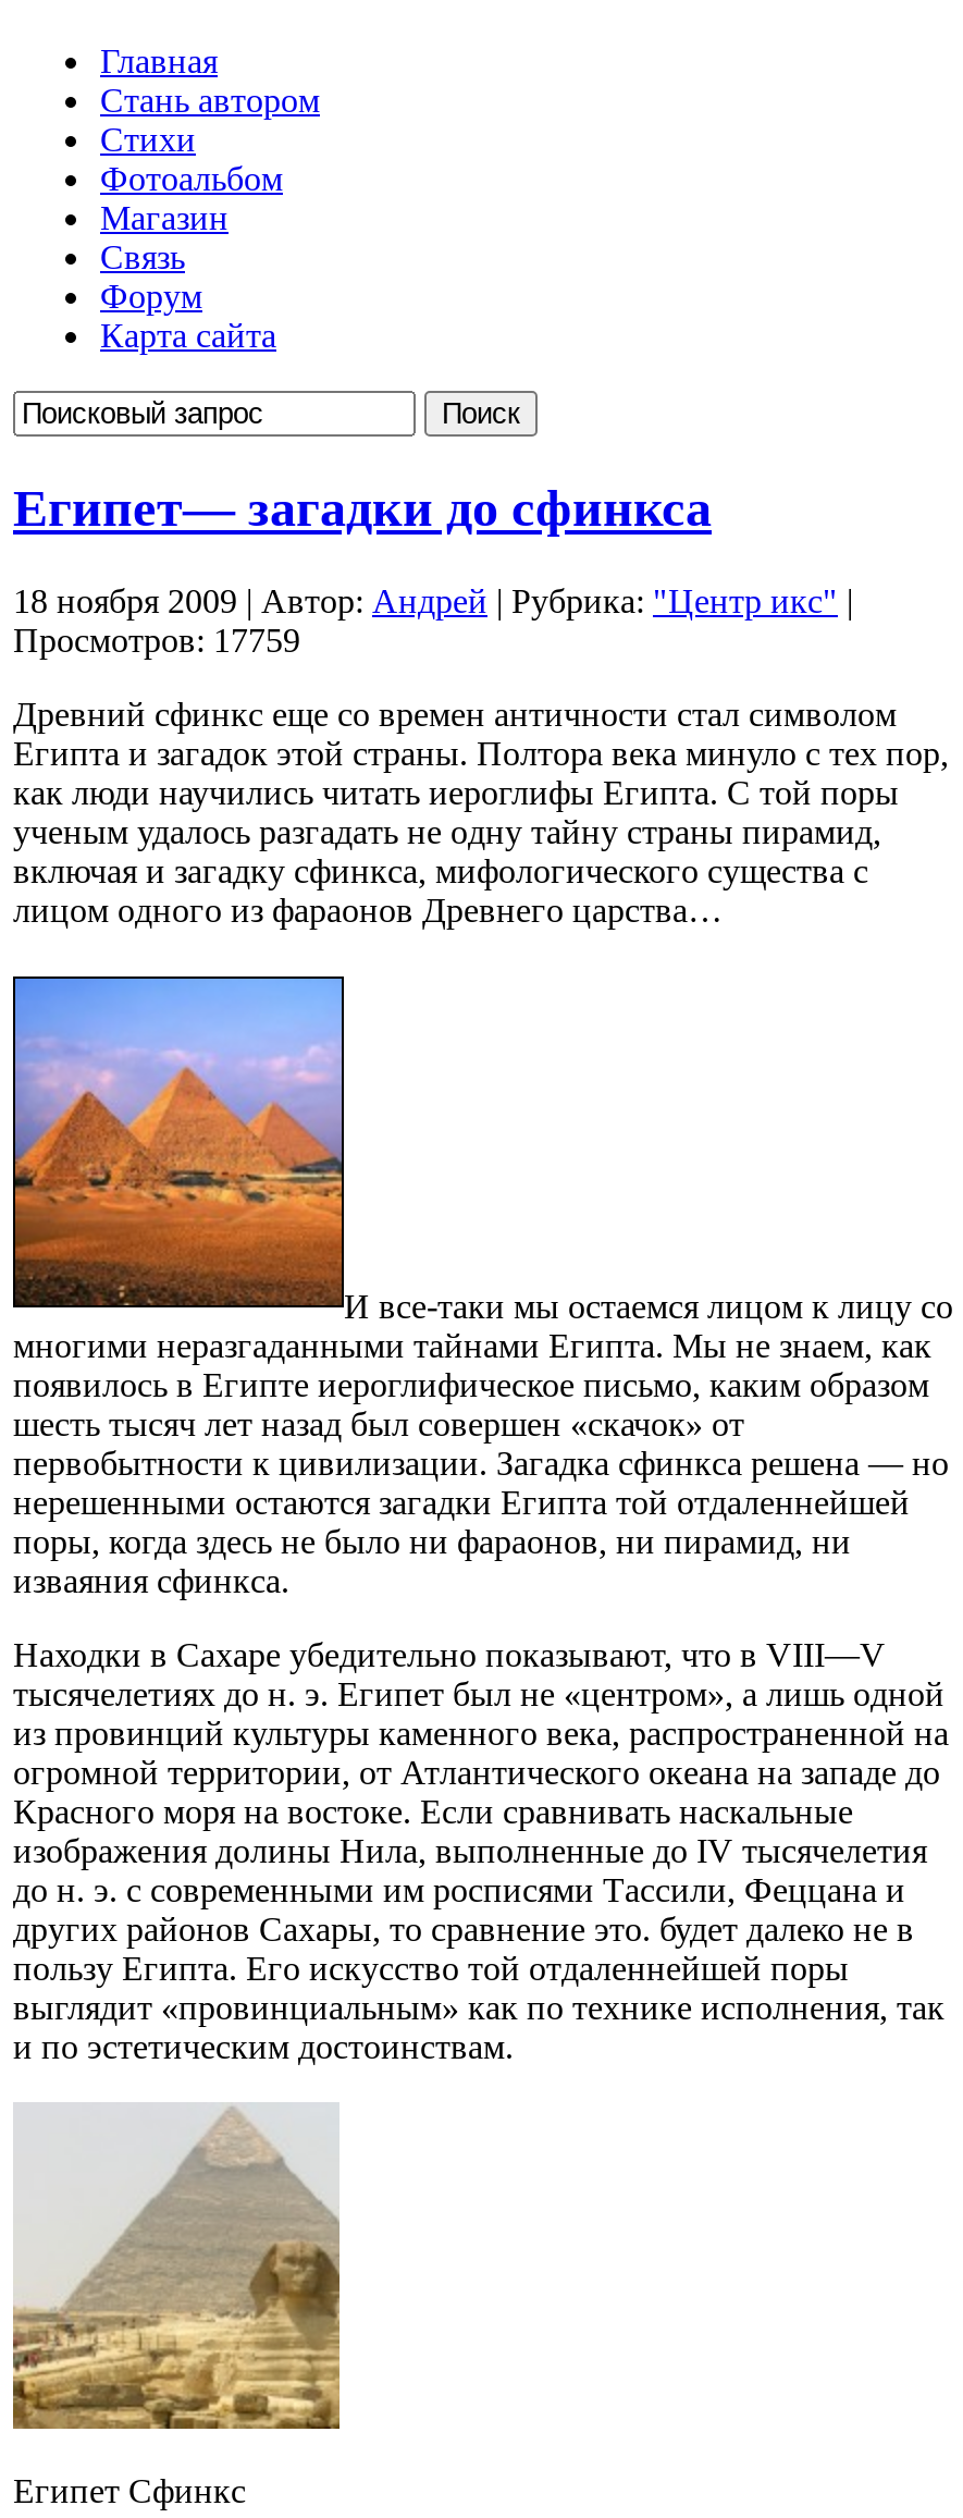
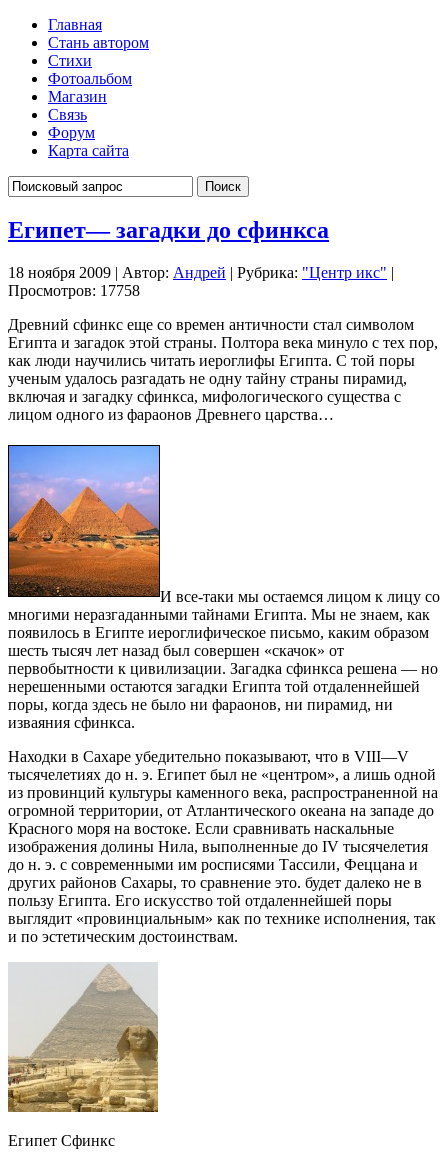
[13,621,300,658] Просмотров: 17759 -> [8,282,140,299] Просмотров: 17758

